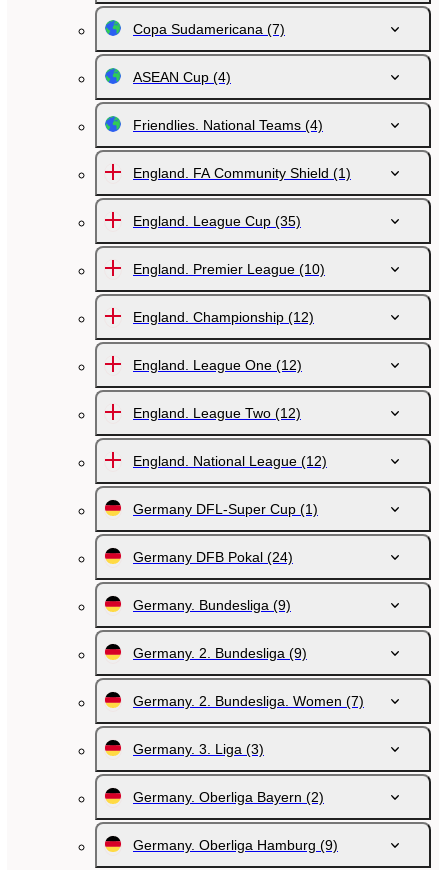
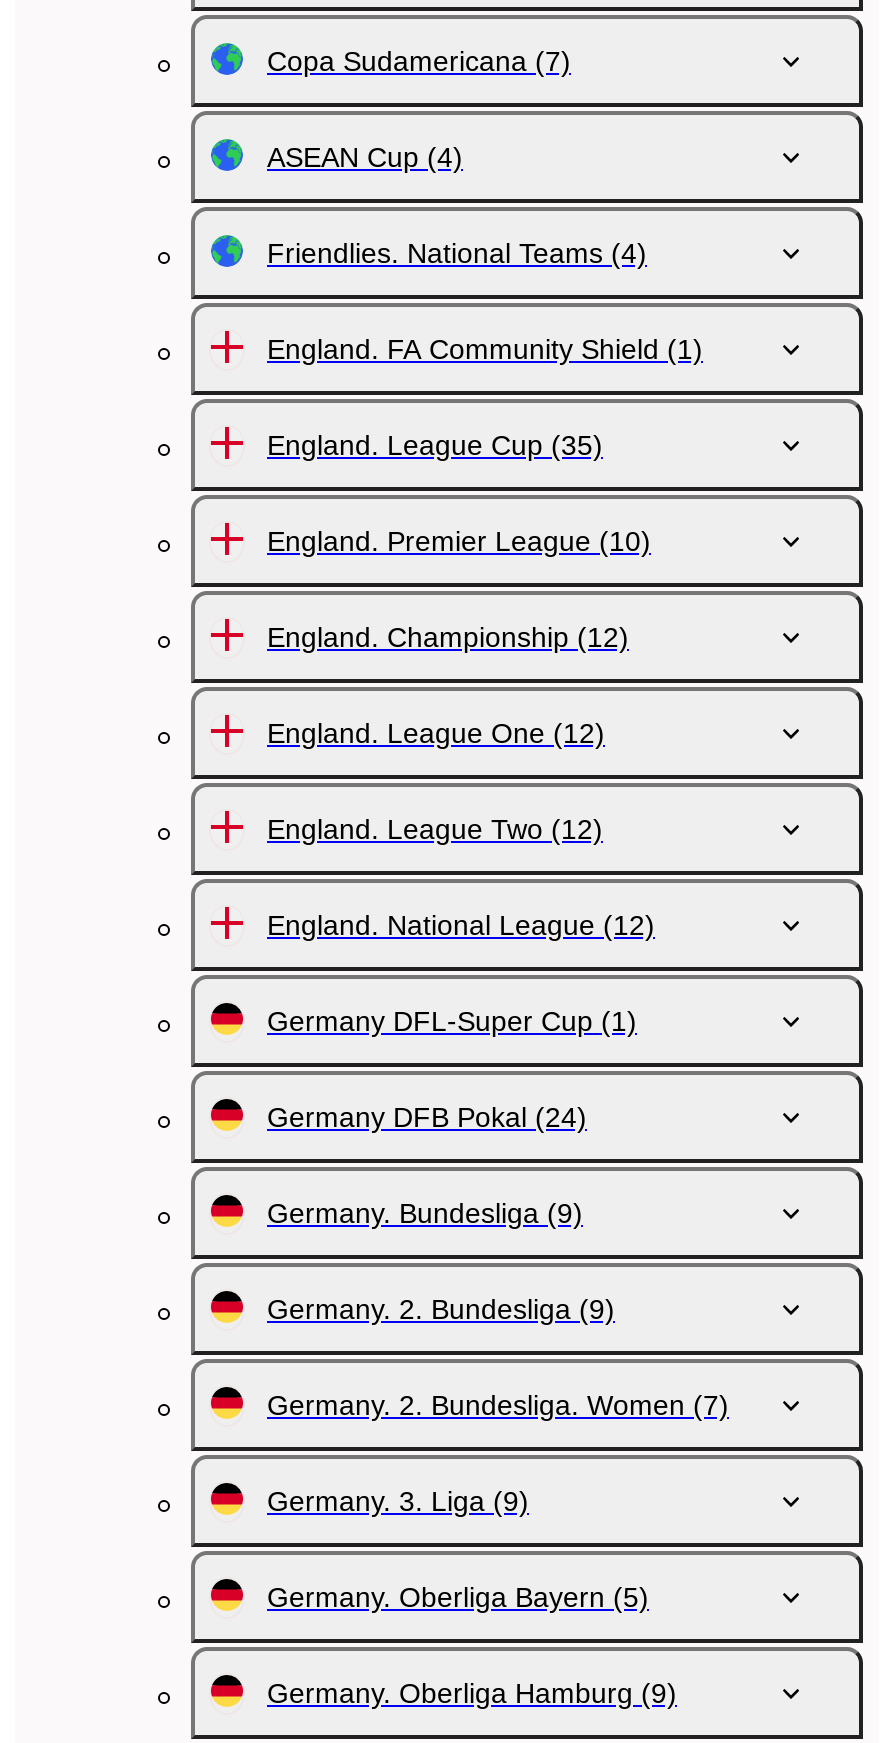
[133,741,264,757] Germany. 3. Liga (3) -> [267,1485,529,1517] Germany. 3. Liga (9)
[133,789,324,805] Germany. Oberliga Bayern (2) -> [267,1581,649,1613] Germany. Oberliga Bayern (5)

